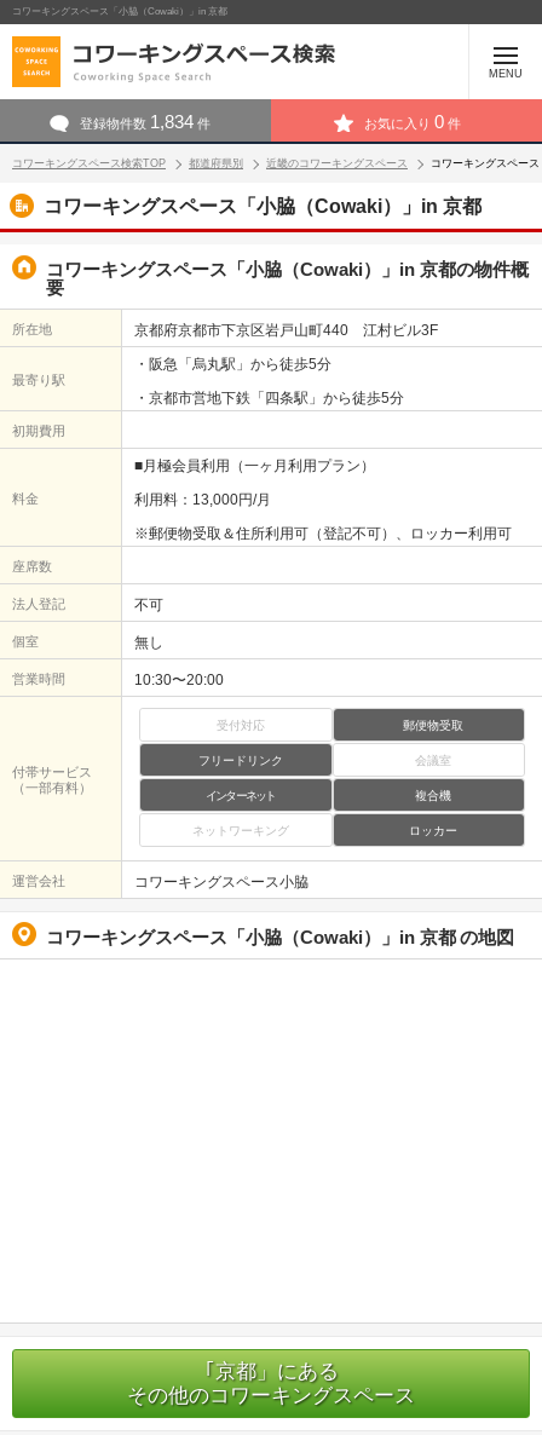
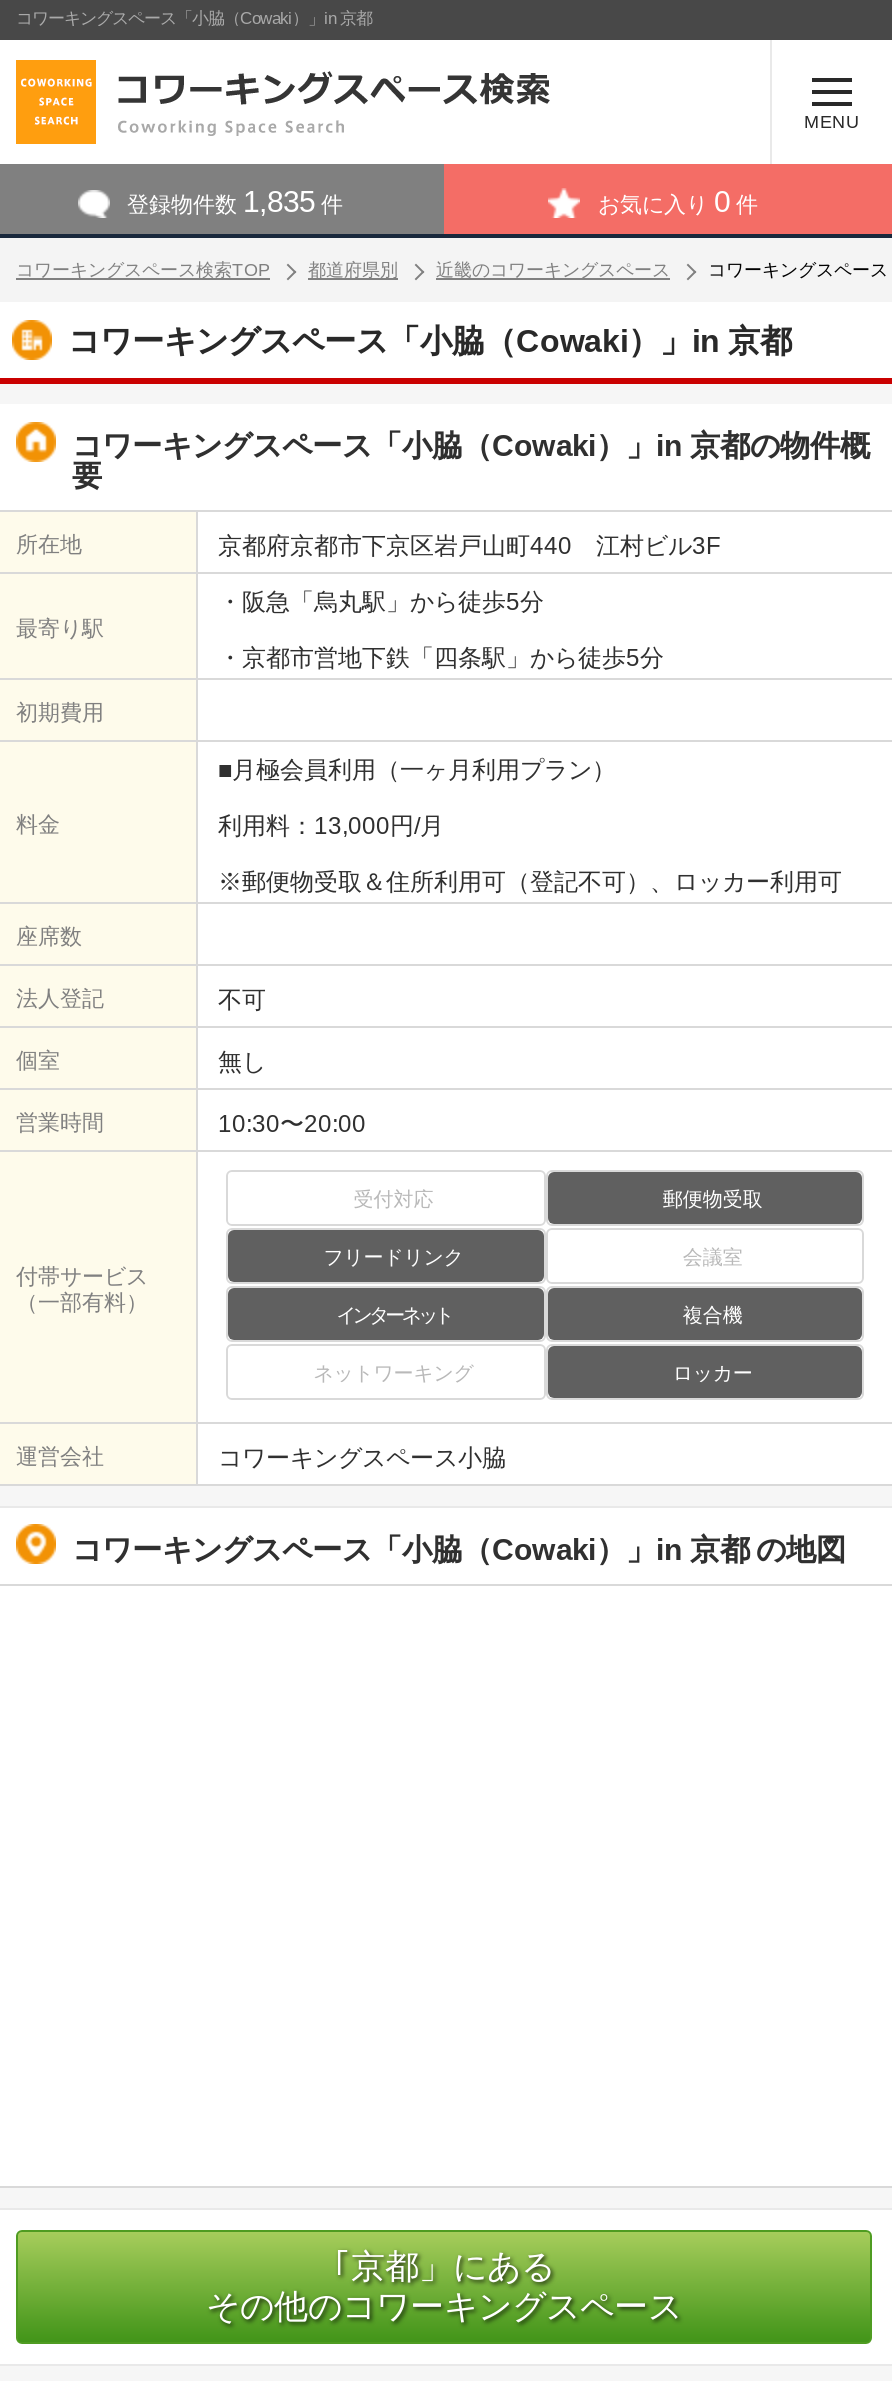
[79,111,210,132] 登録物件数 1,834 件 -> [127,184,343,218] 登録物件数 1,835 件

